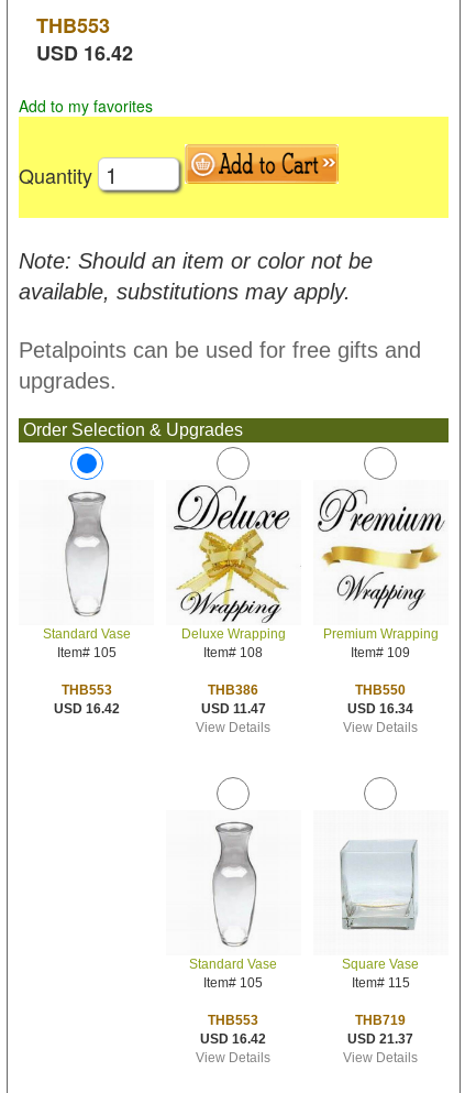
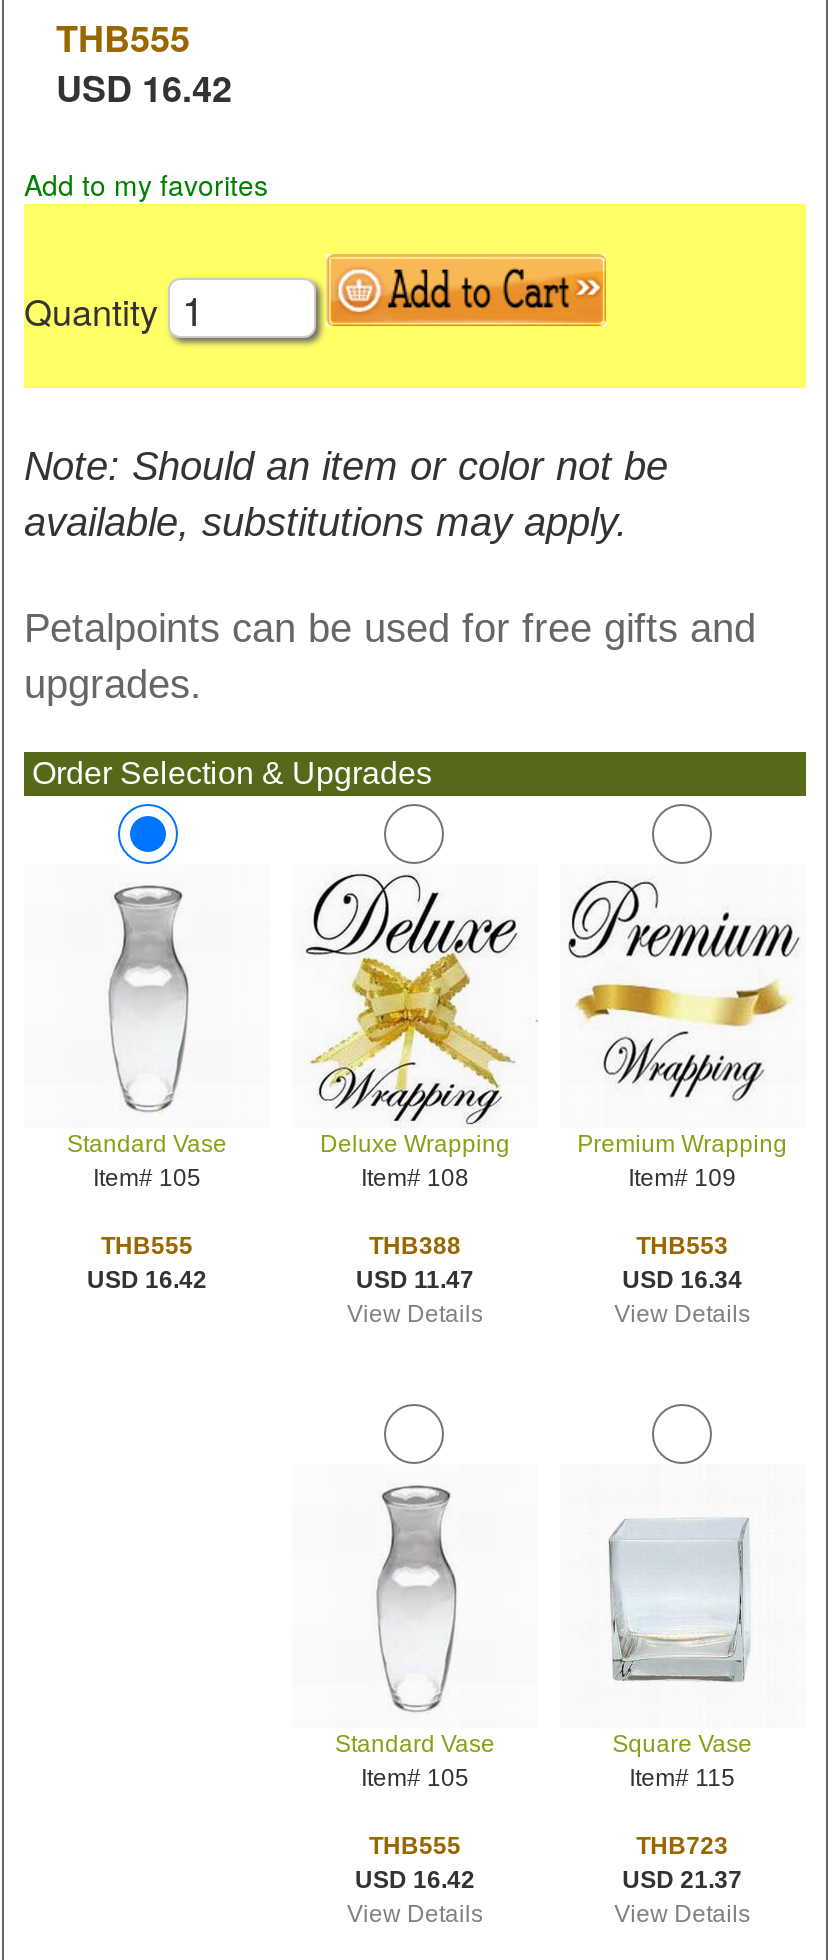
[36,11,110,40] THB553 -> [56,12,190,64] THB555
[61,683,112,698] THB553 -> [101,1232,193,1260] THB555
[208,682,259,698] THB386 -> [369,1232,461,1260] THB388
[355,682,406,698] THB550 -> [636,1232,728,1260] THB553
[208,1013,259,1028] THB553 -> [369,1832,461,1860] THB555
[355,1013,406,1028] THB719 -> [636,1832,728,1860] THB723

